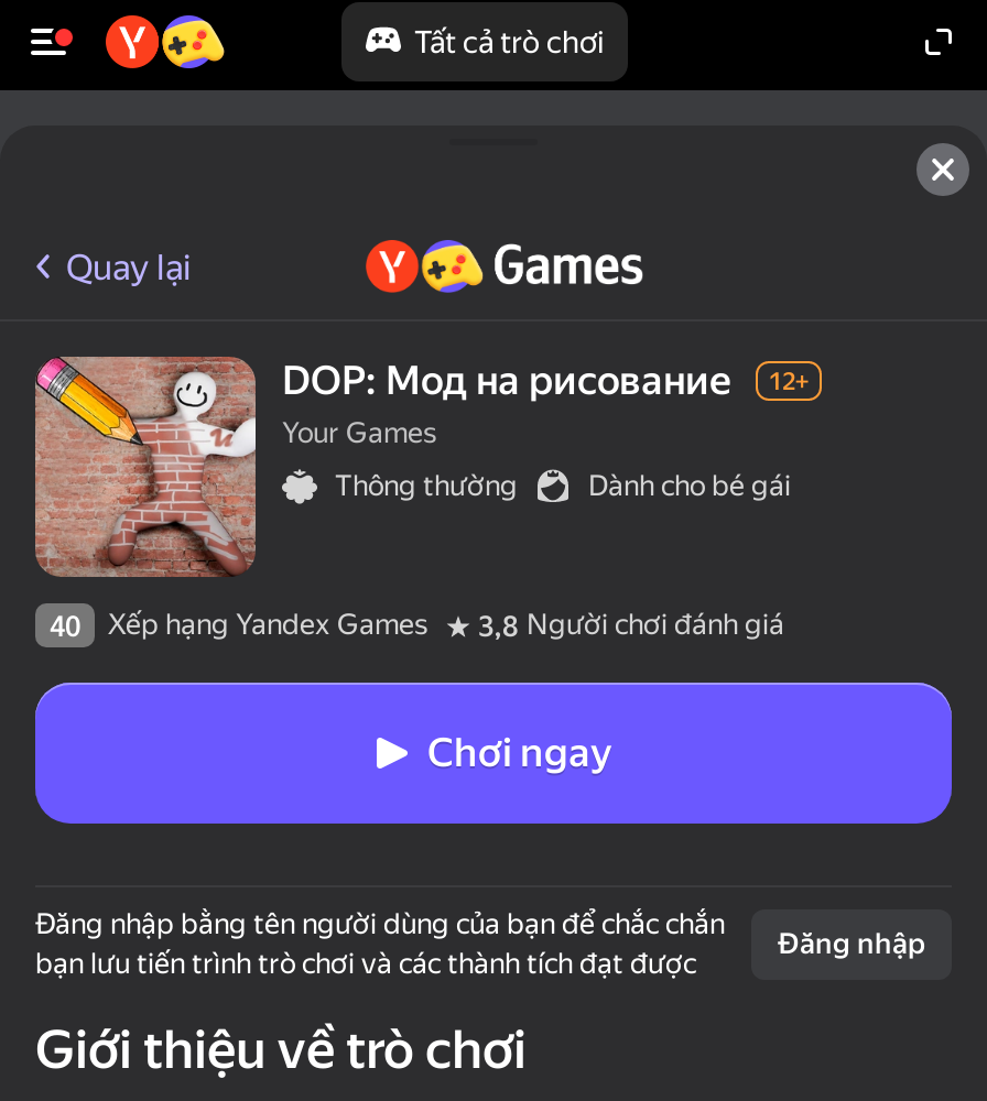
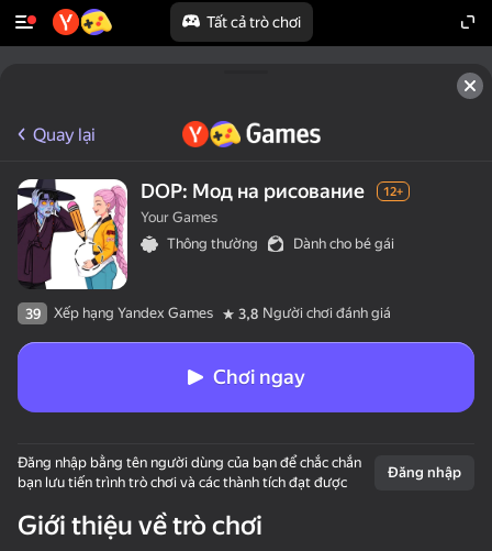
[33,355,784,642] [image] | 40 Xếp hạng Yandex Games 3,8 Người chơi đánh giá -> [16,178,391,322] [image] | 39 Xếp hạng Yandex Games 3,8 Người chơi đánh giá

